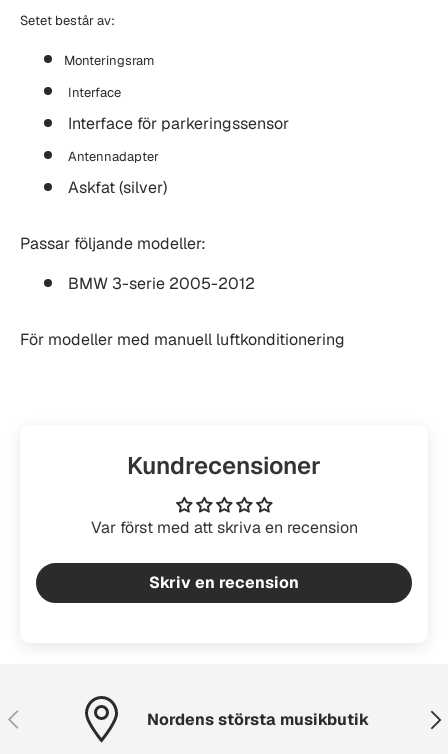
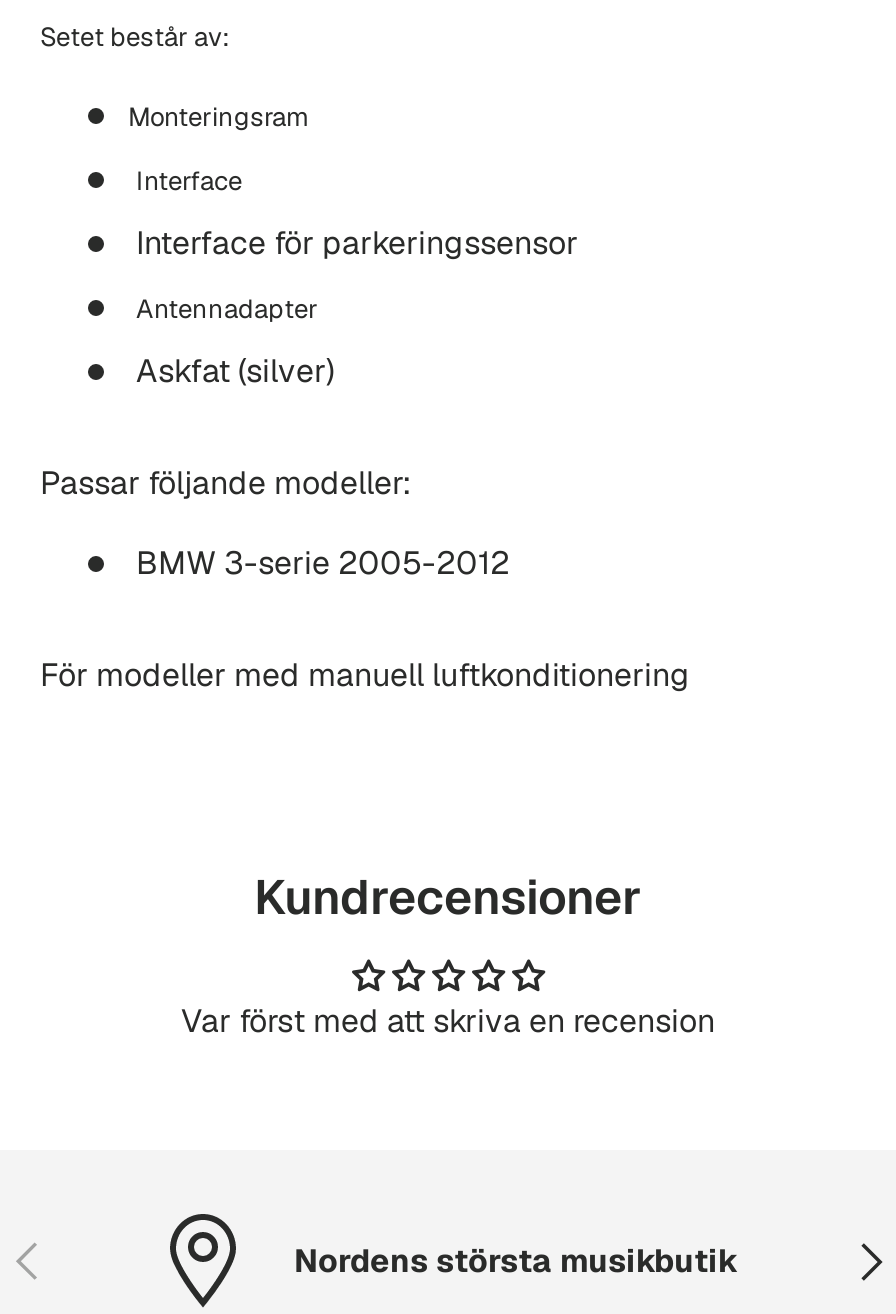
[149,572,299,593] Skriv en recension -> none

